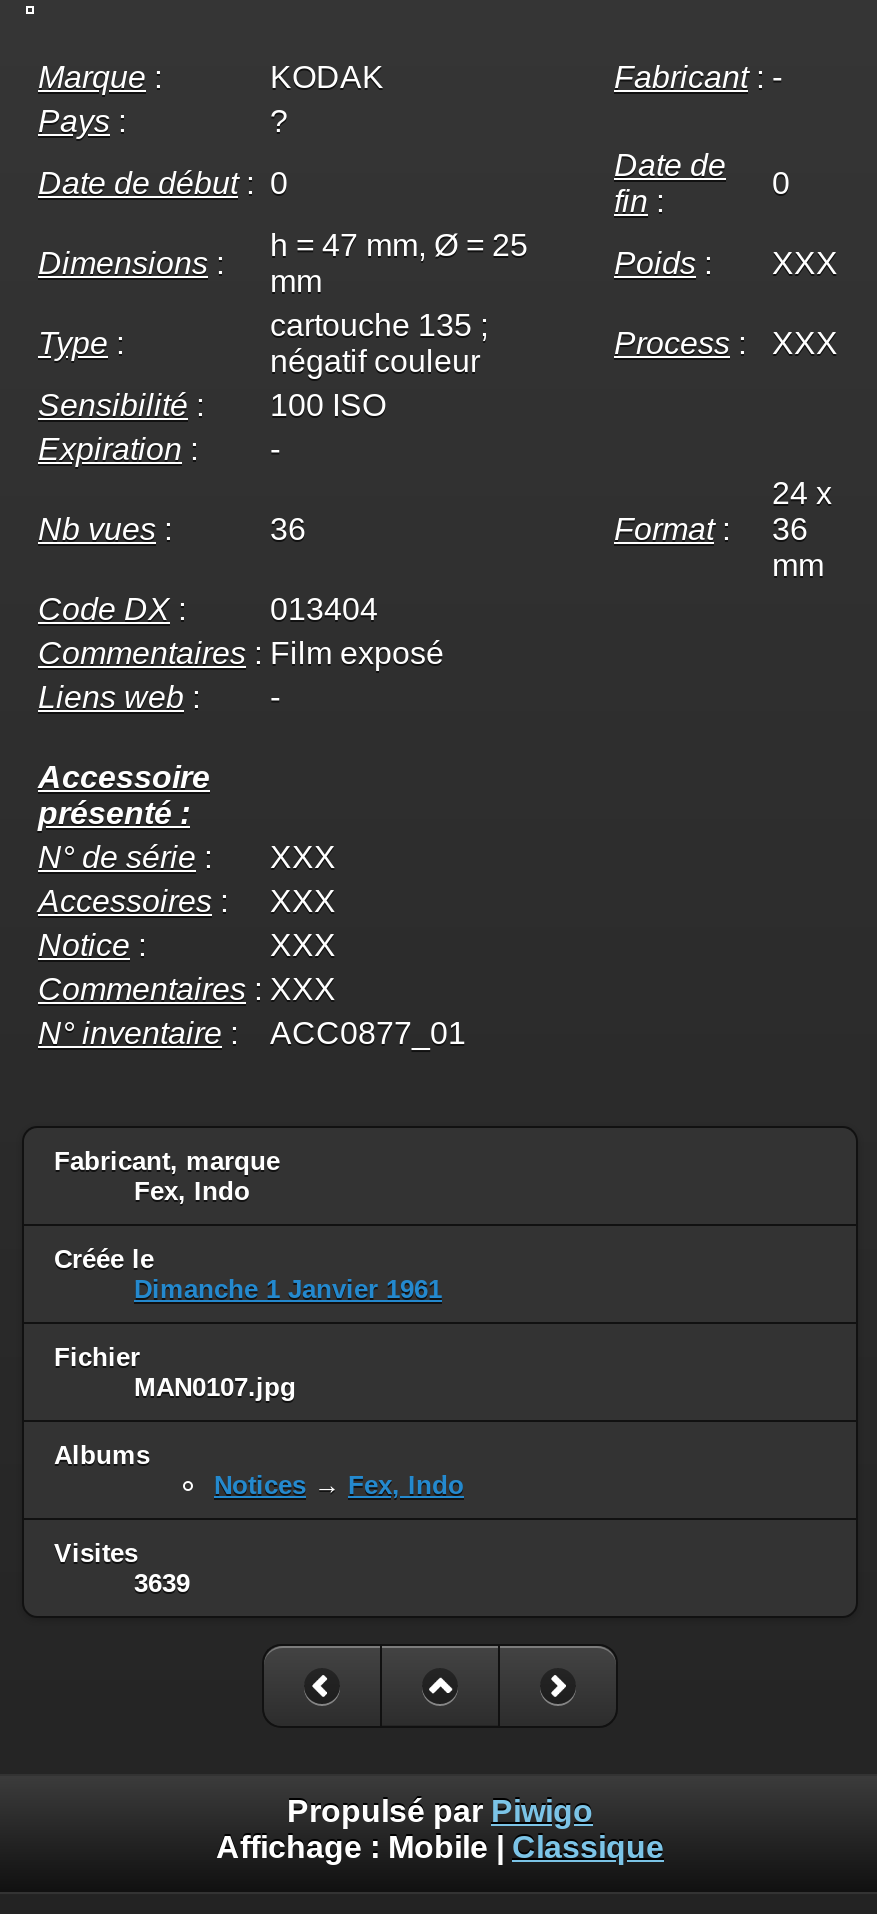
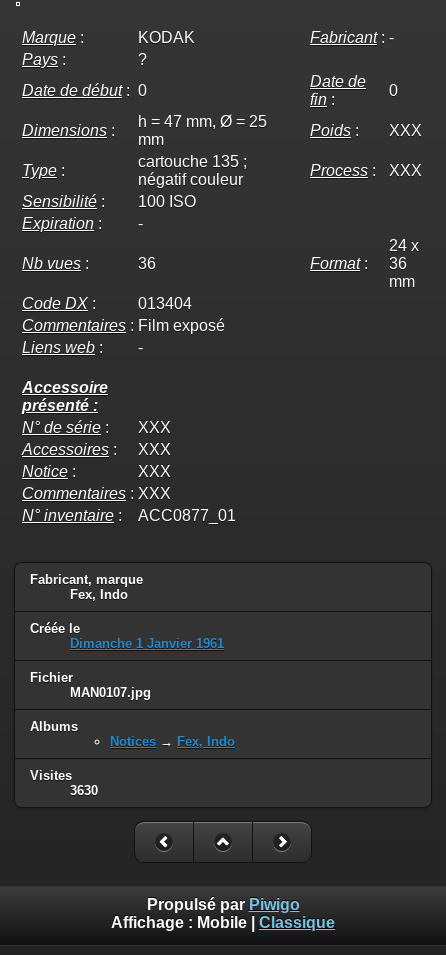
[134,1568,190,1598] 3639 -> [70,783,98,798] 3630

